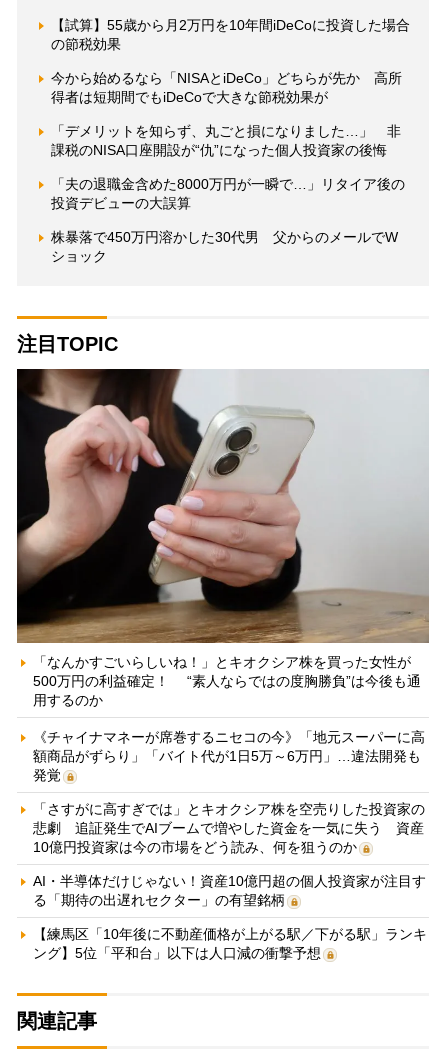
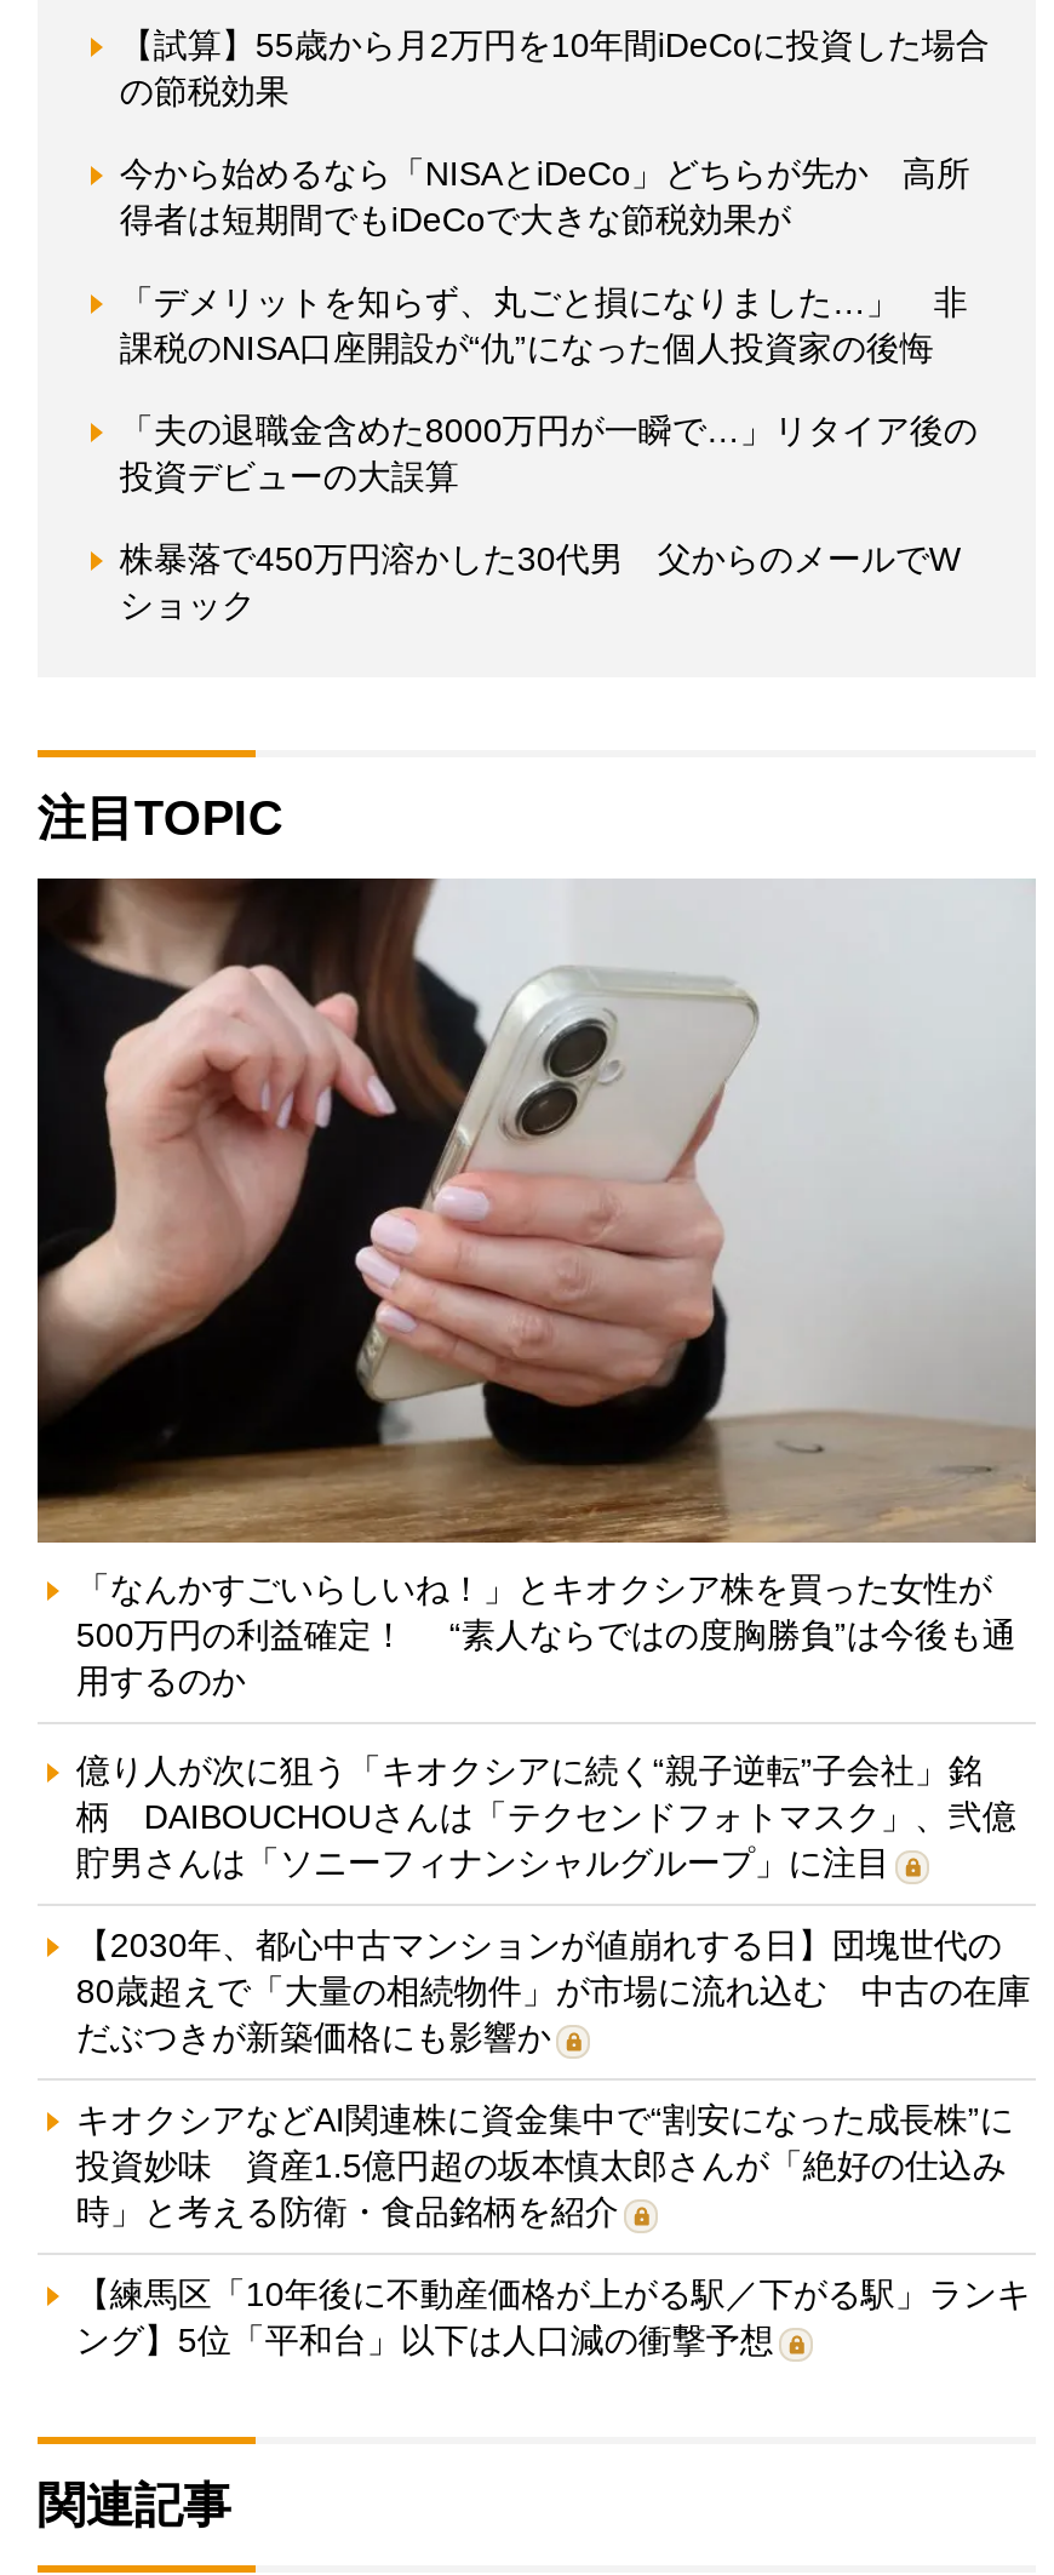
[33,729,425,783] 《チャイナマネーが席巻するニセコの今》「地元スーパーに高 | 額商品がずらり」「バイト代が1日5万～6万円」…違法開発も | 発覚 -> [76,1752,1016,1883] 億り人が次に狙う「キオクシアに続く“親子逆転”子会社」銘 | 柄 DAIBOUCHOUさんは「テクセンドフォトマスク」、弐億 | 貯男さんは「ソニーフィナンシャルグループ」に注目
[33,801,425,855] 「さすがに高すぎでは」とキオクシア株を空売りした投資家の | 悲劇 追証発生でAIブームで増やした資金を一気に失う 資産 | 10億円投資家は今の市場をどう読み、何を狙うのか -> [76,1926,1031,2057] 【2030年、都心中古マンションが値崩れする日】団塊世代の | 80歳超えで「大量の相続物件」が市場に流れ込む 中古の在庫 | だぶつきが新築価格にも影響か
[33,873,426,908] AI・半導体だけじゃない！資産10億円超の個人投資家が注目す | る「期待の出遅れセクター」の有望銘柄 -> [76,2101,1014,2232] キオクシアなどAI関連株に資金集中で“割安になった成長株”に | 投資妙味 資産1.5億円超の坂本慎太郎さんが「絶好の仕込み | 時」と考える防衛・食品銘柄を紹介

